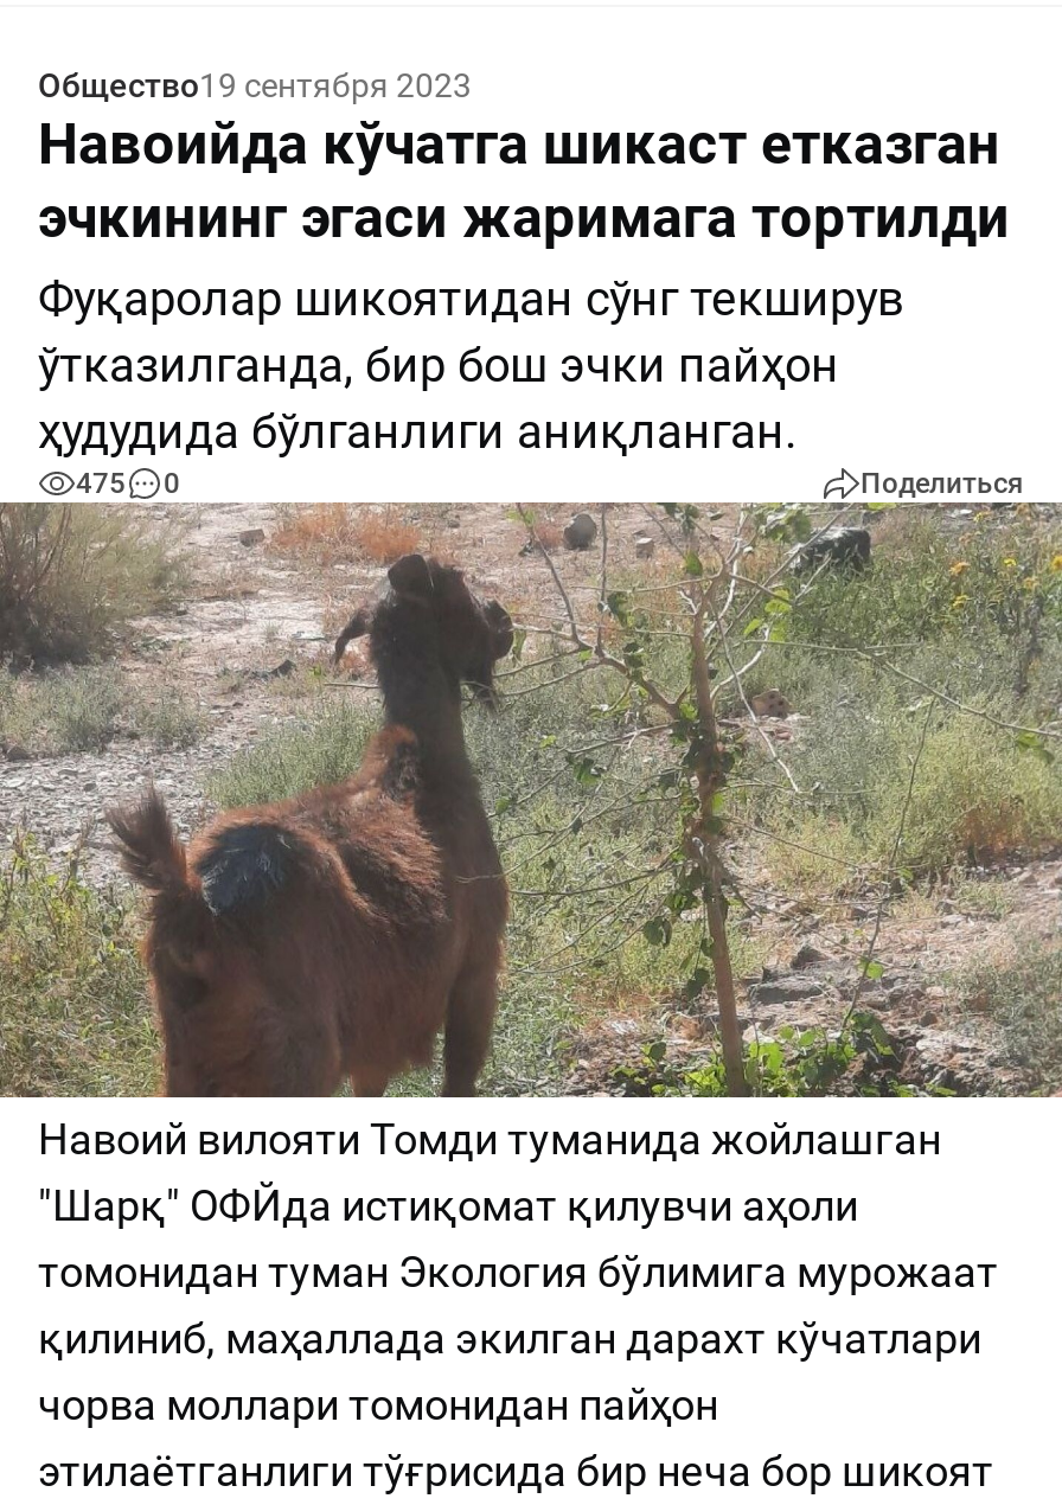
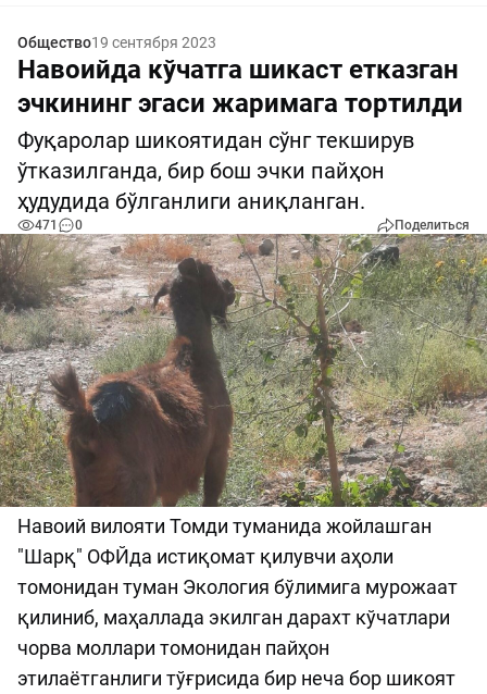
[76,467,180,500] 475 0 -> [35,218,83,233] 471 0

